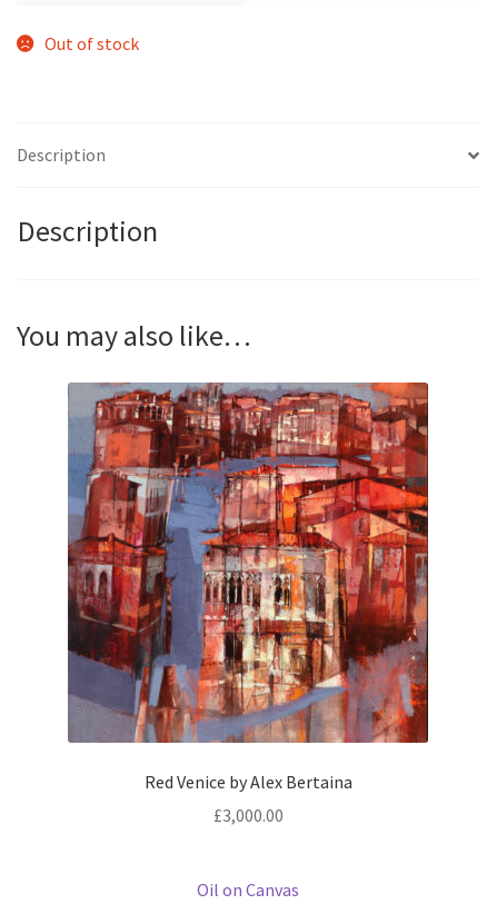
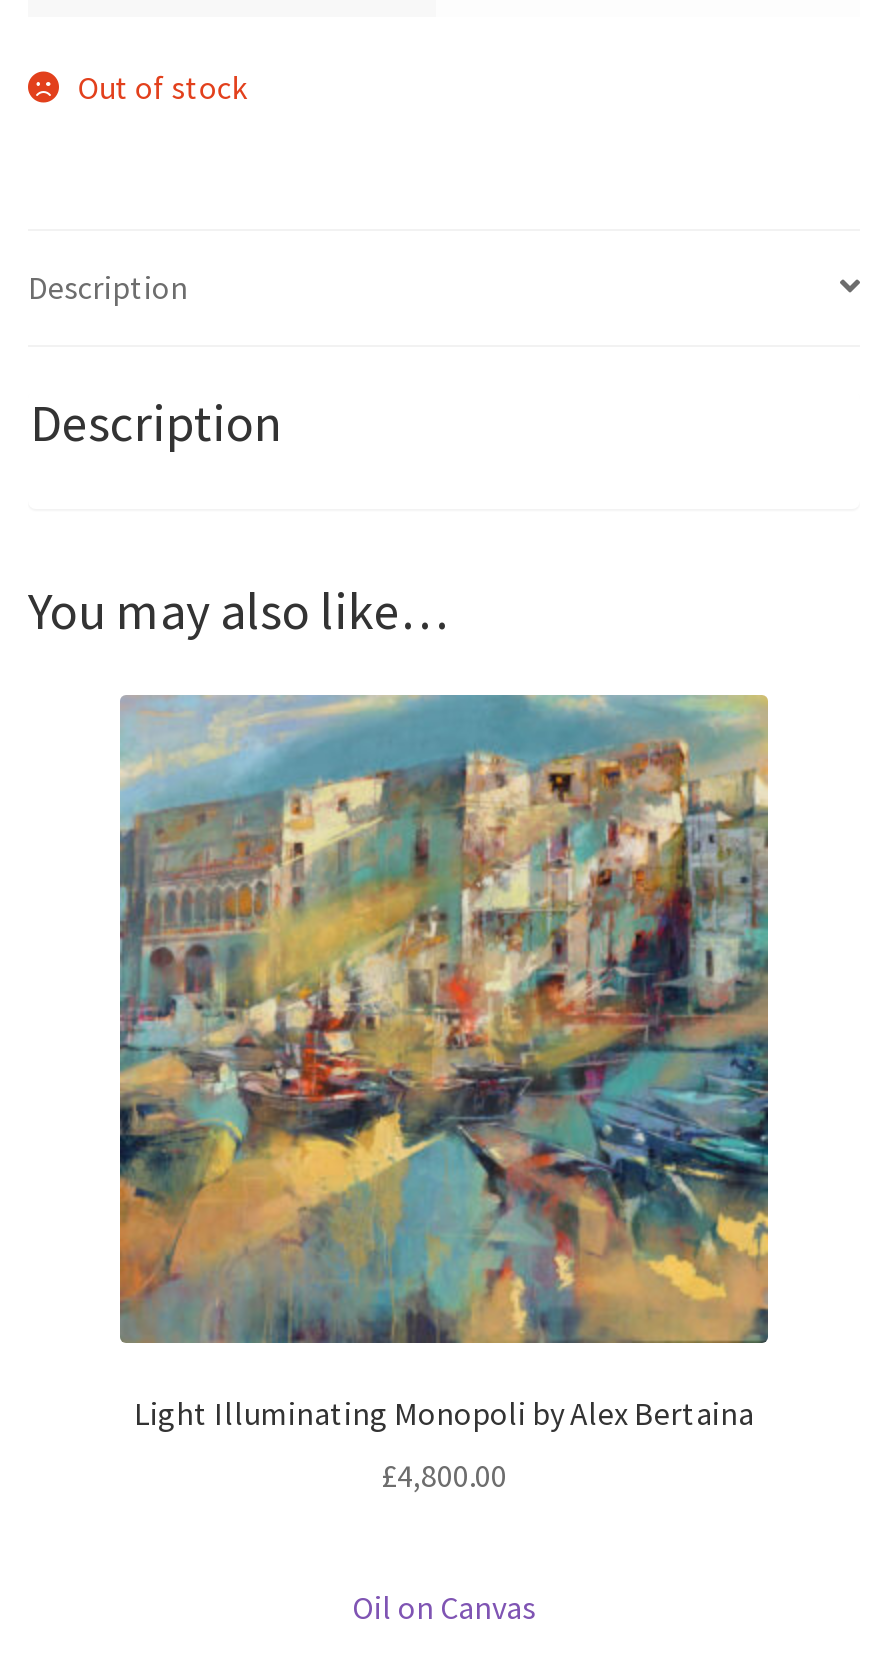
[67,381,429,792] [image] | Red Venice by Alex Bertaina -> [118,694,770,1433] [image] | Light Illuminating Monopoli by Alex Bertaina
[213,804,283,826] £3,000.00 -> [381,1454,507,1494] £4,800.00

